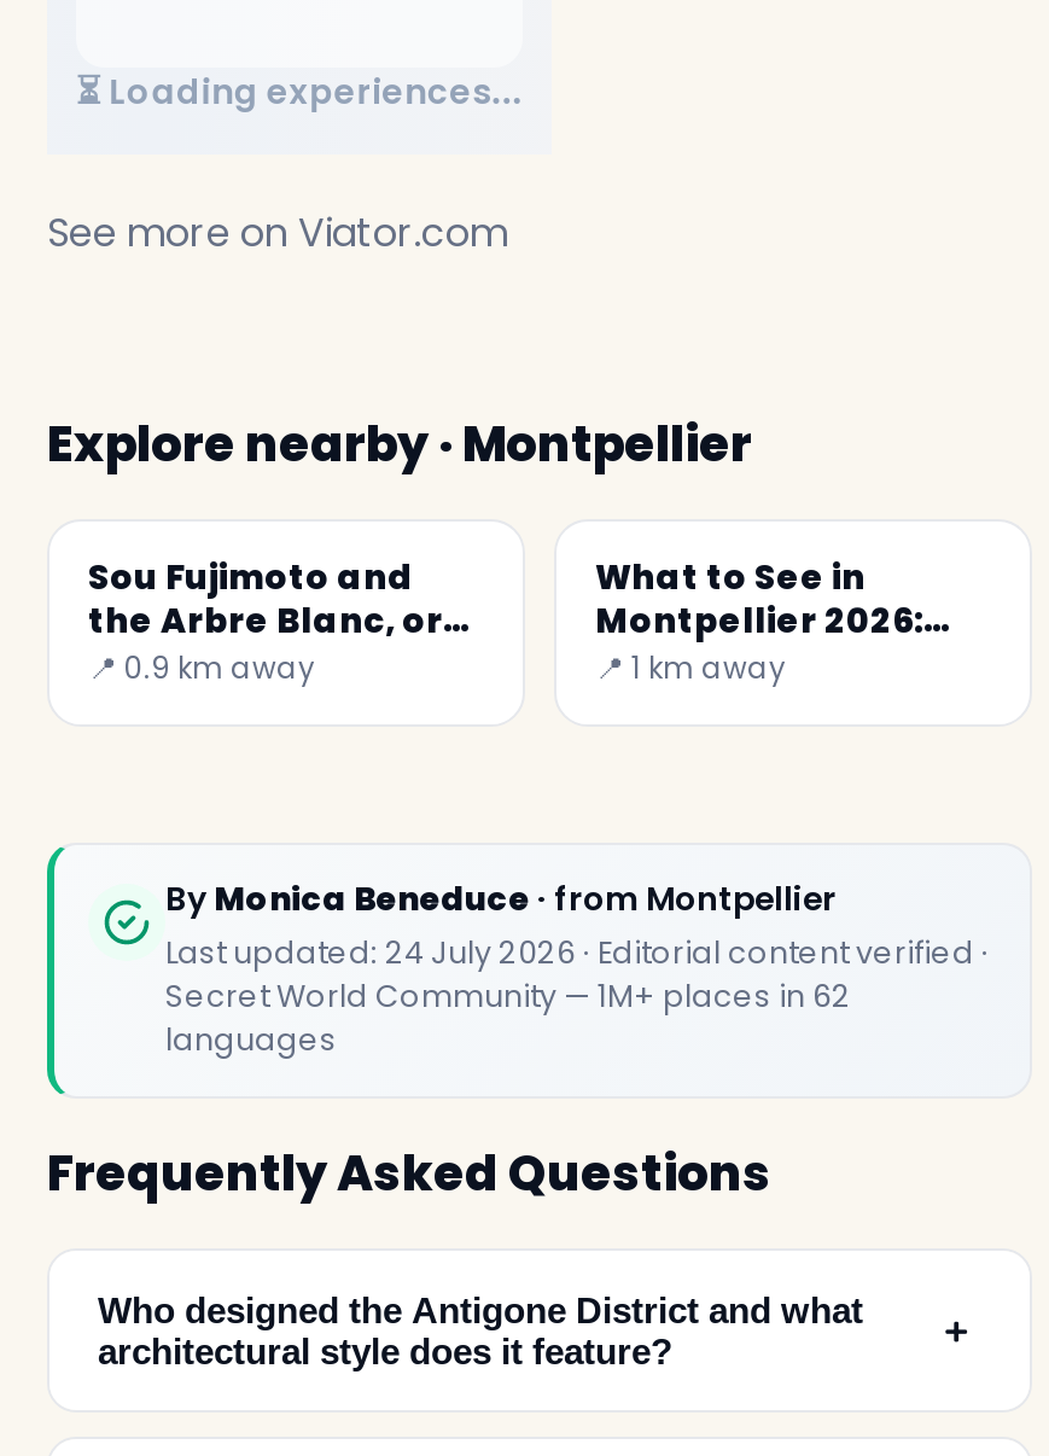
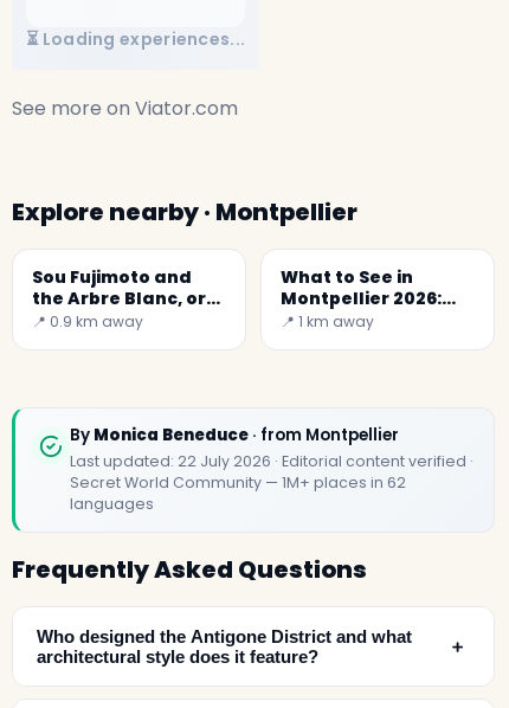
[165,931,989,972] Last updated: 24 July 2026 · Editorial content verified · -> [70,451,473,471] Last updated: 22 July 2026 · Editorial content verified ·

